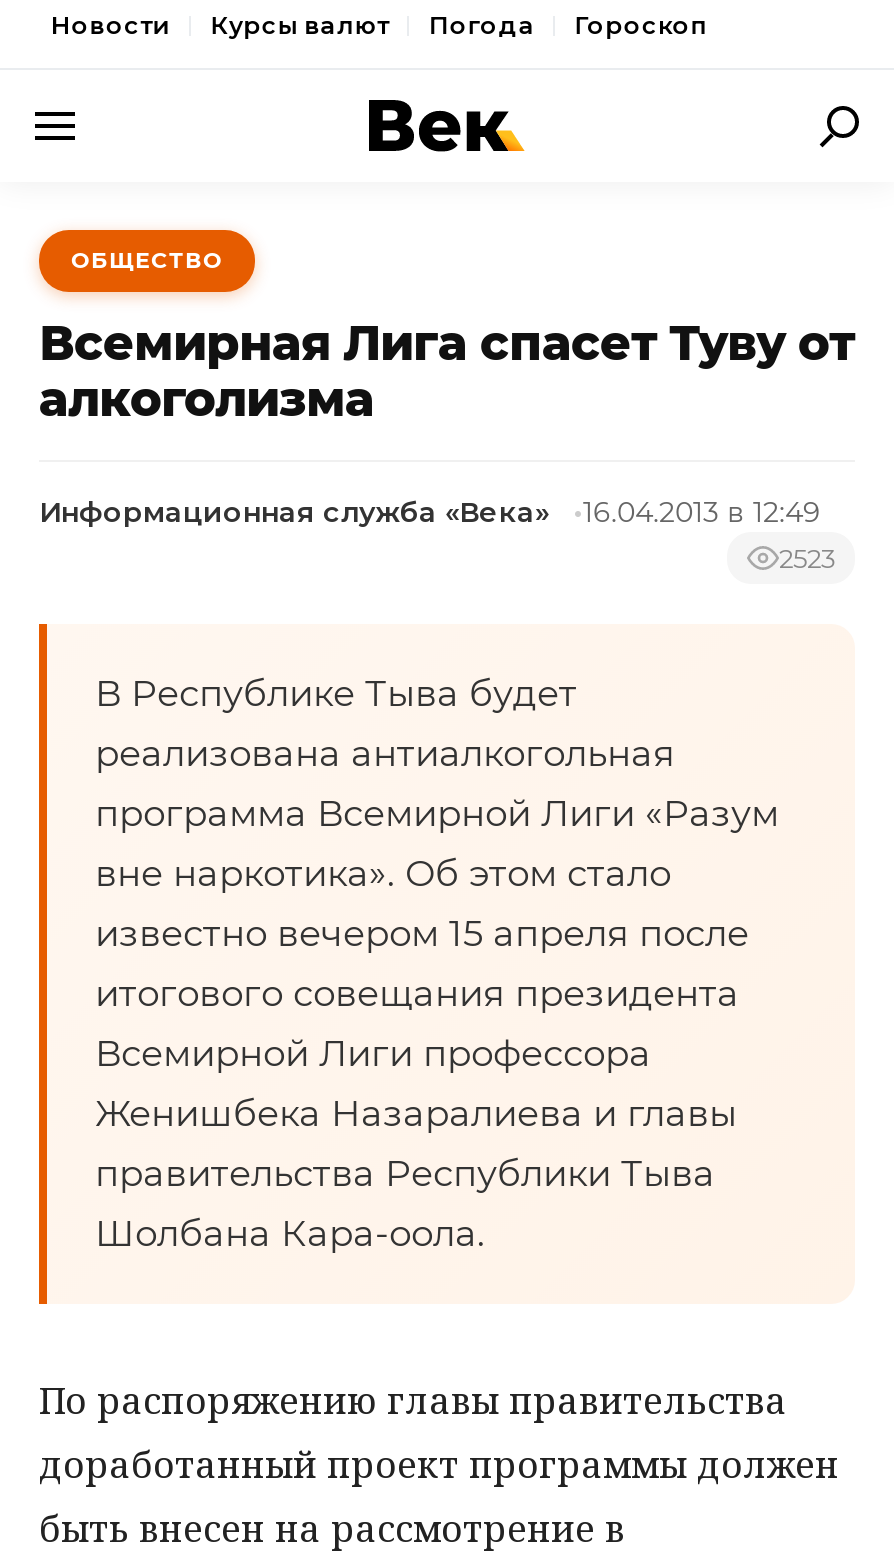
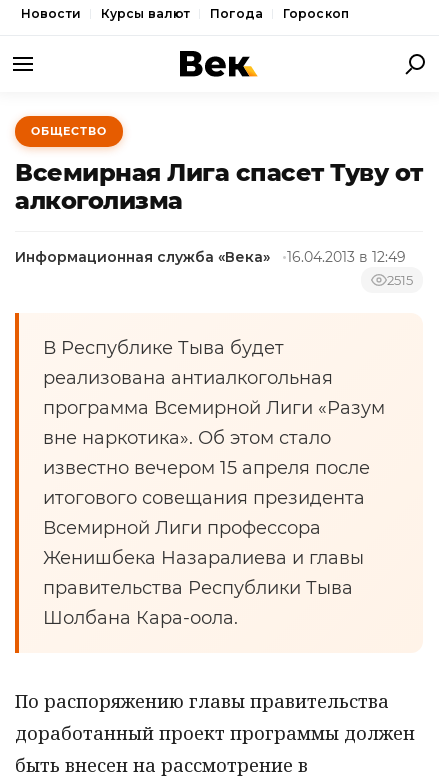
[779,542,835,574] 2523 -> [387,272,413,288] 2515

